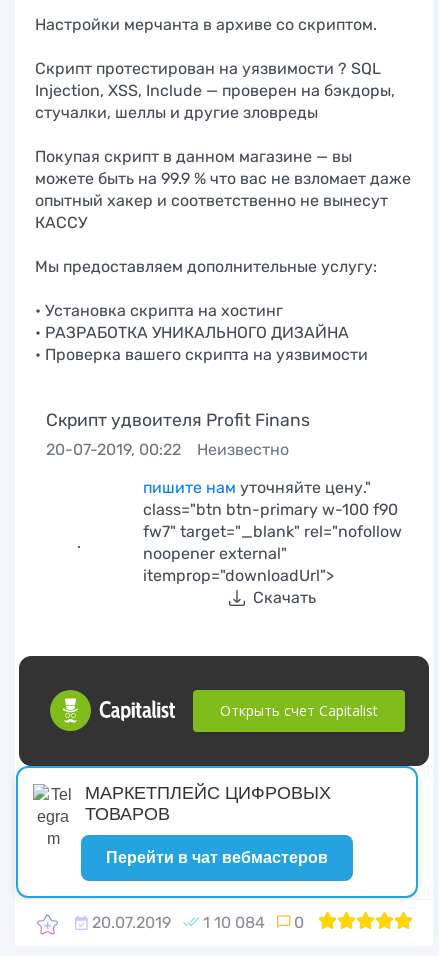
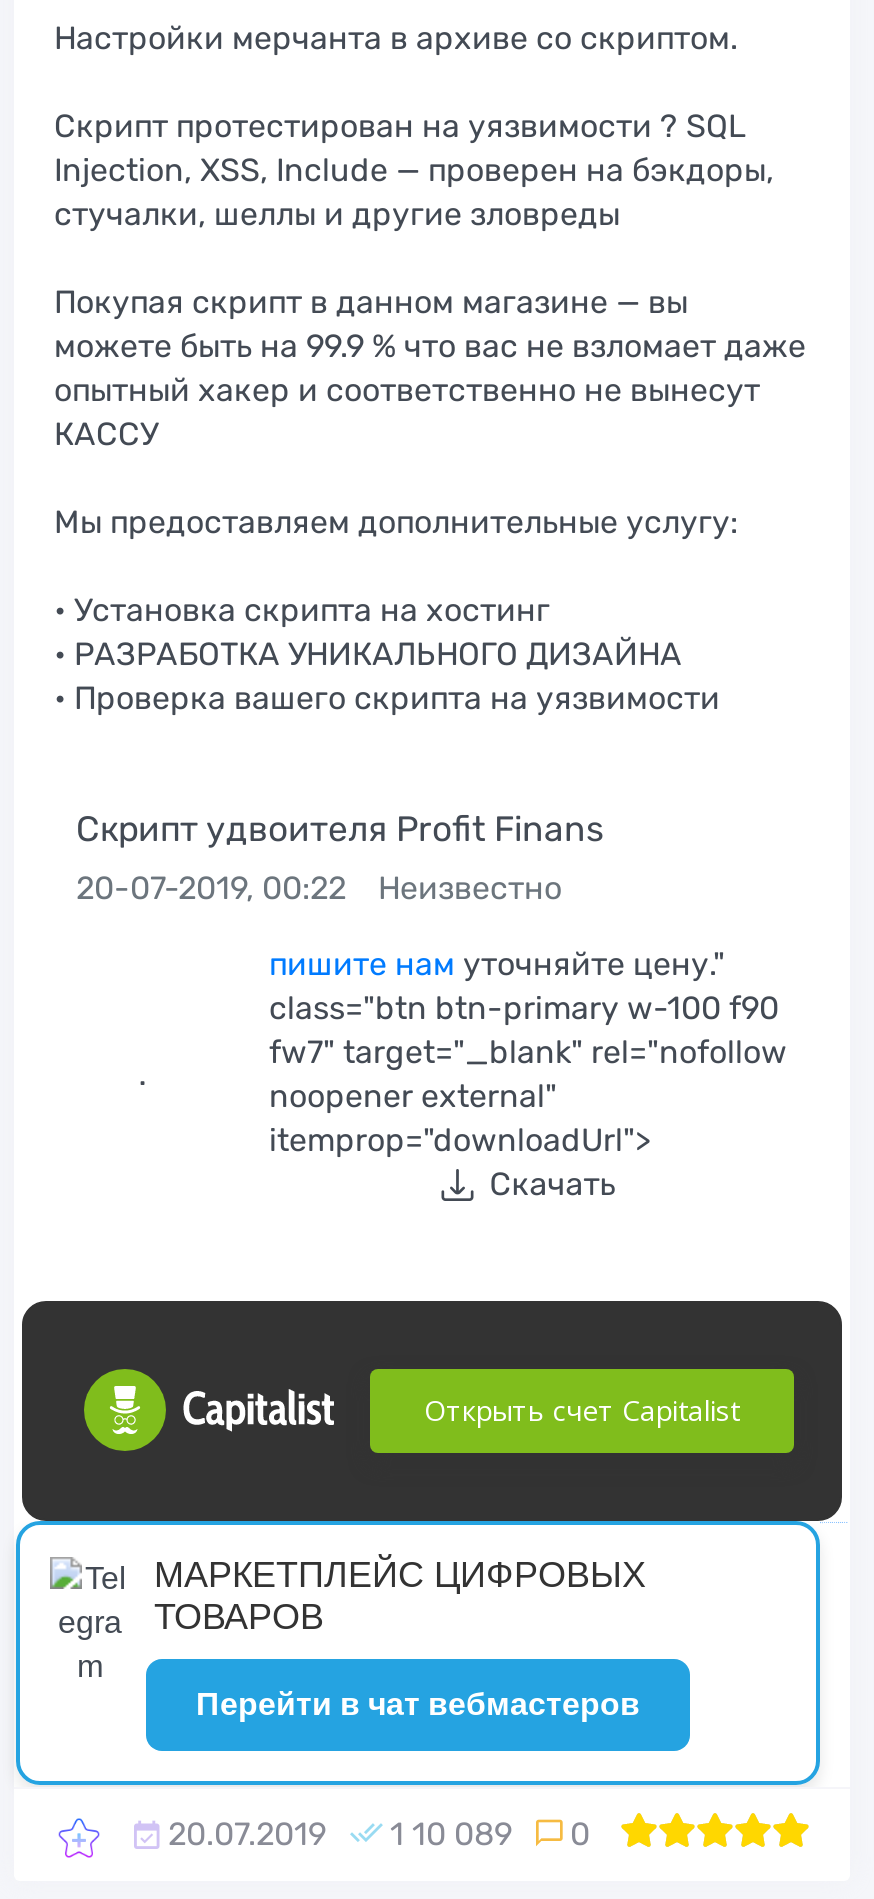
[202,913,264,932] 1 10 084 -> [390,1815,512,1853] 1 10 089

